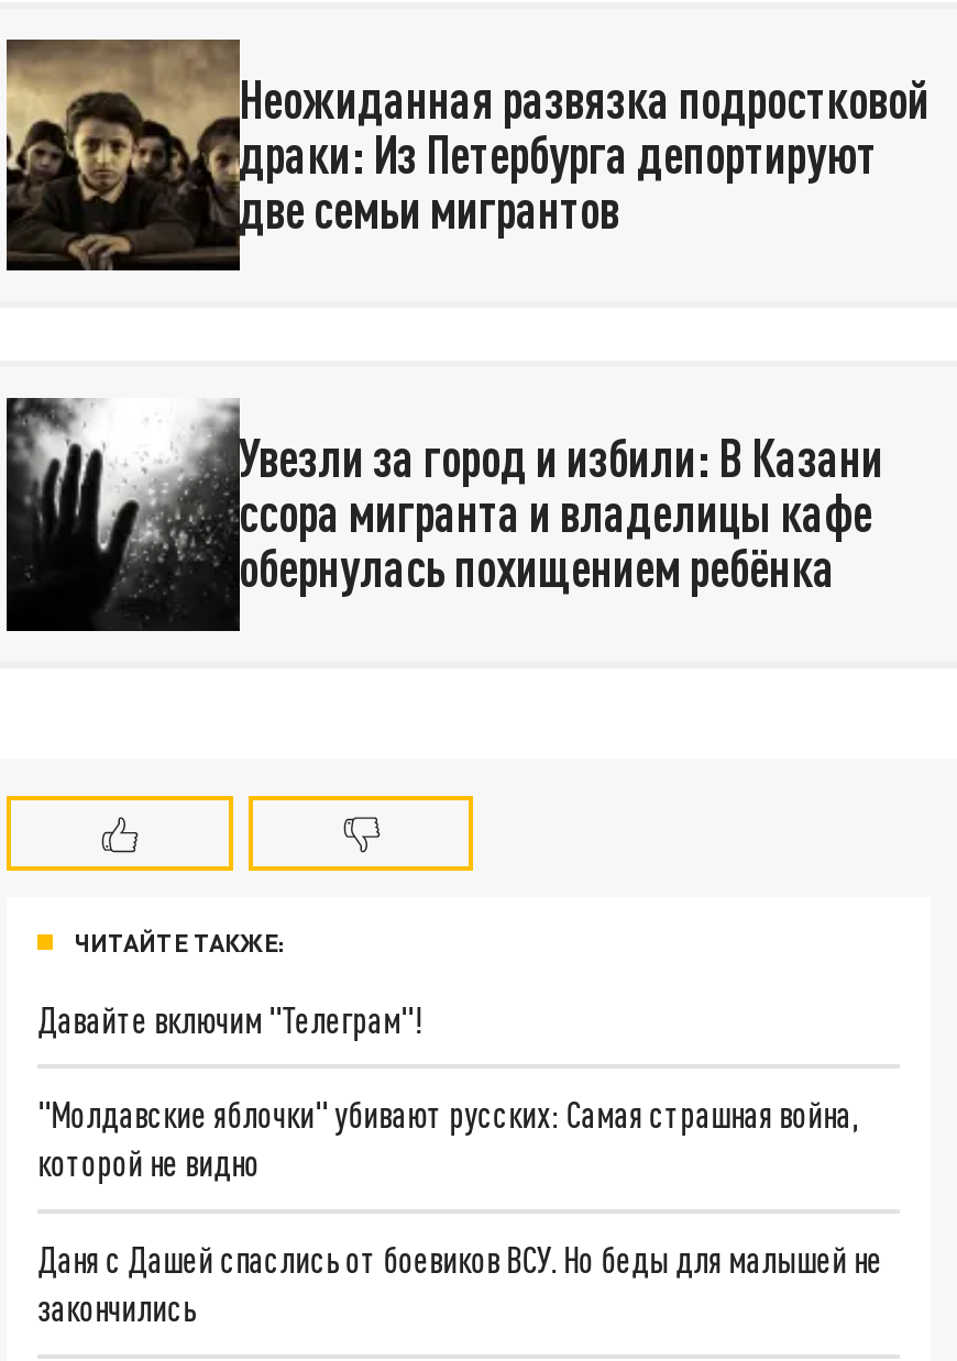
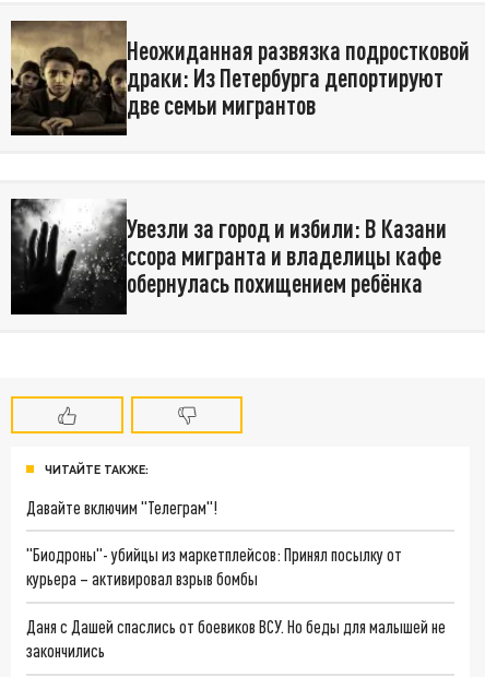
[38,1093,858,1184] "Молдавские яблочки" убивают русских: Самая страшная война, | которой не видно -> [26,544,402,589] "Биодроны"- убийцы из маркетплейсов: Принял посылку от | курьера – активировал взрыв бомбы

